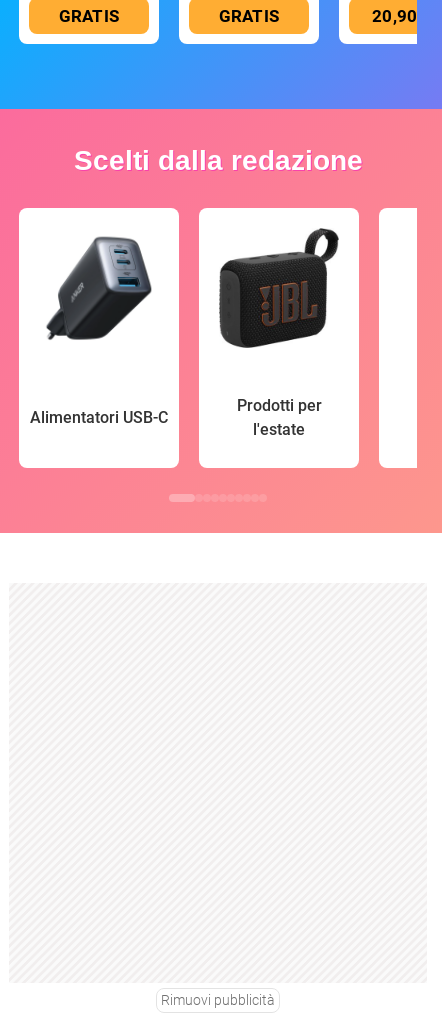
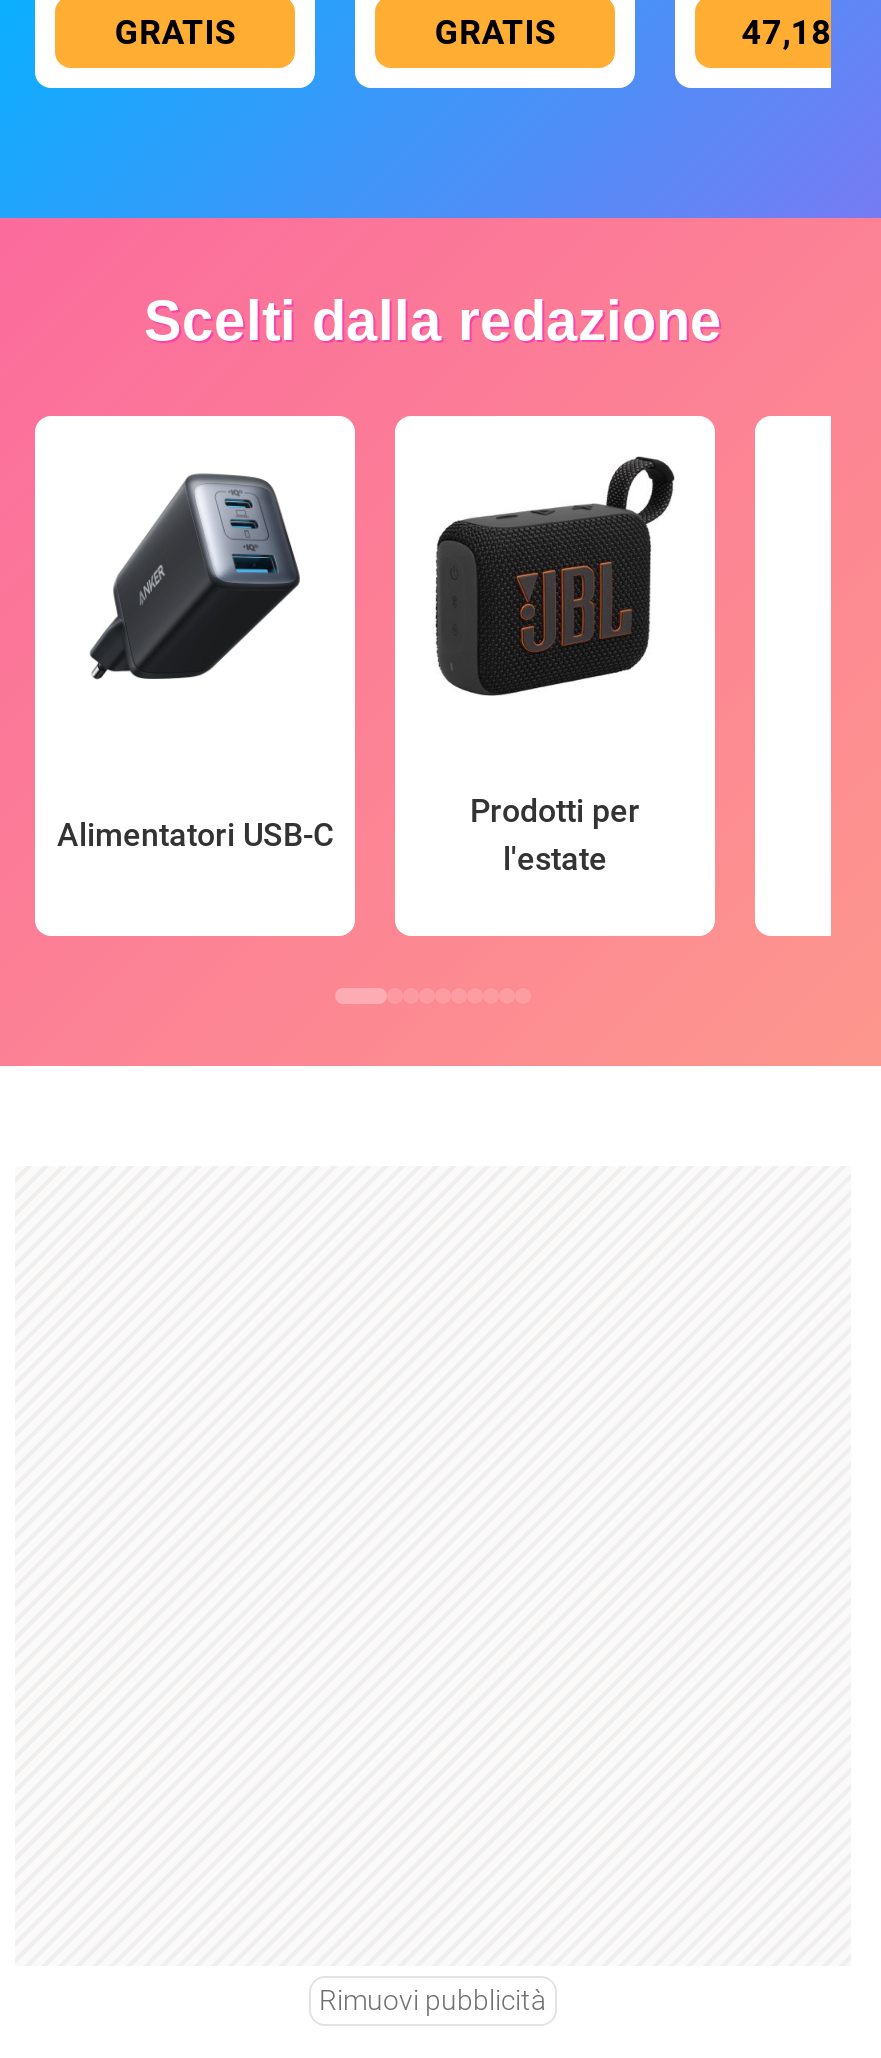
[372,6,432,26] 20,90 € -> [742,12,860,52] 47,18 €

